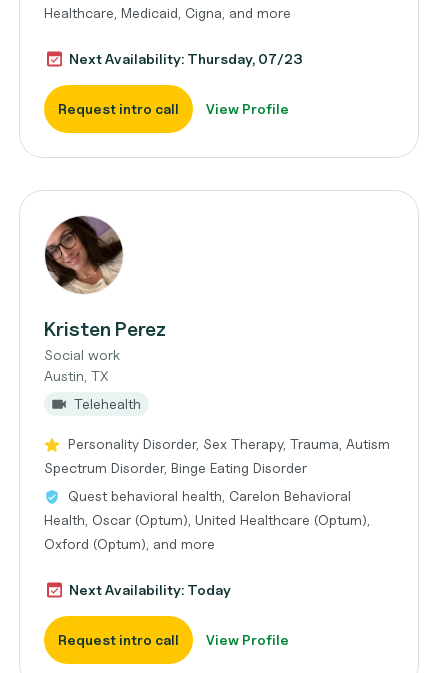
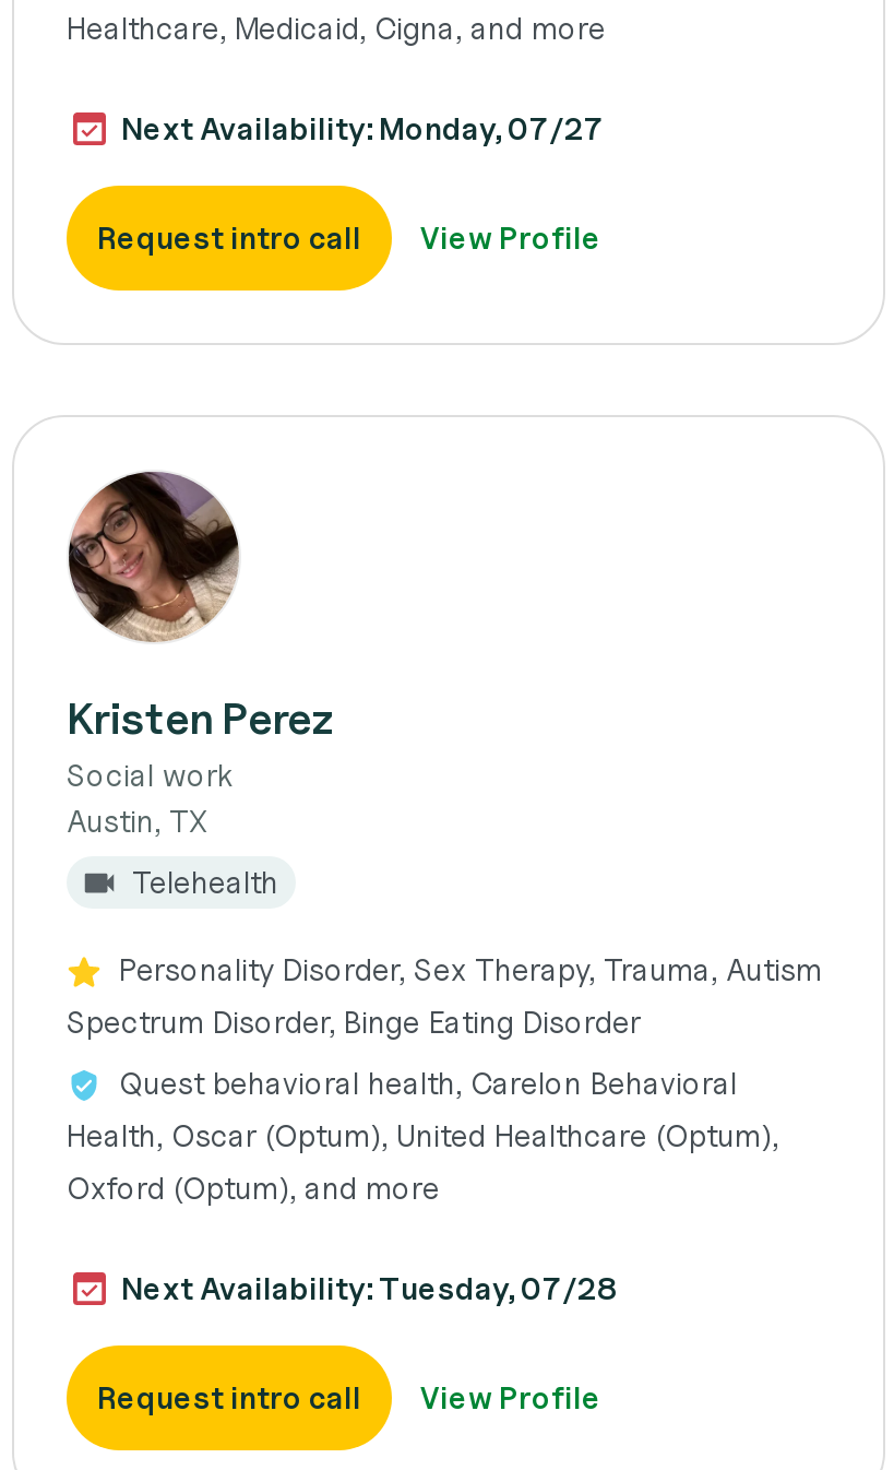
[69,50,303,67] Next Availability: Thursday, 07/23 -> [121,109,604,146] Next Availability: Monday, 07/27
[69,581,231,598] Next Availability: Today -> [121,1269,619,1306] Next Availability: Tuesday, 07/28

